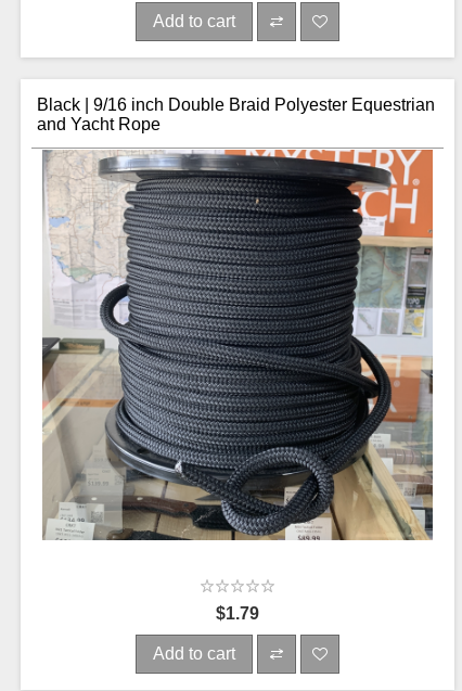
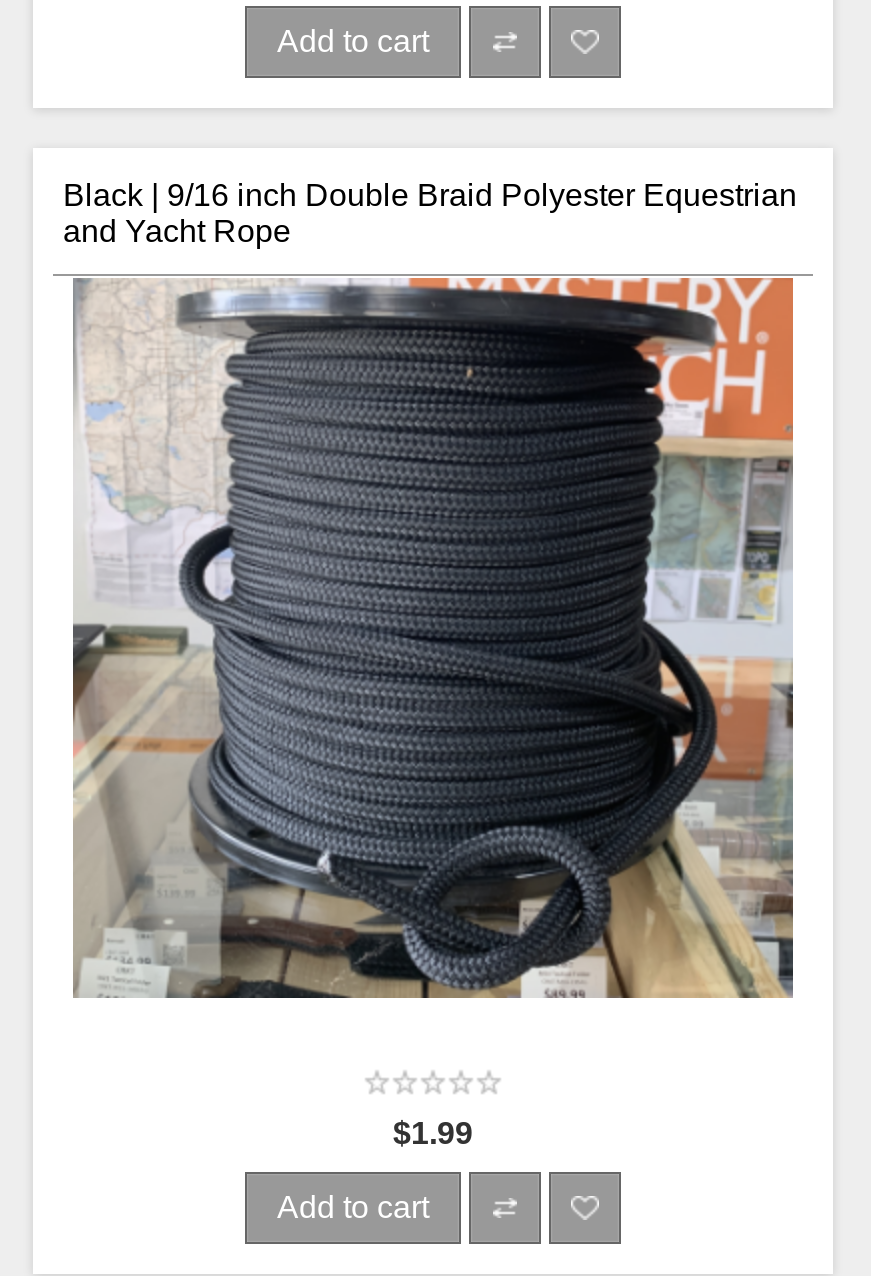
[216,604,259,622] $1.79 -> [393,1115,473,1149] $1.99

